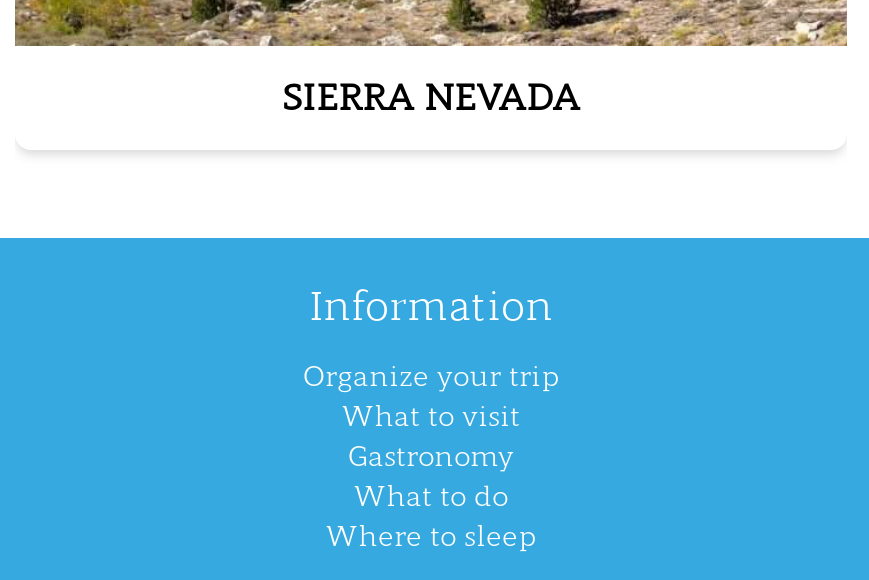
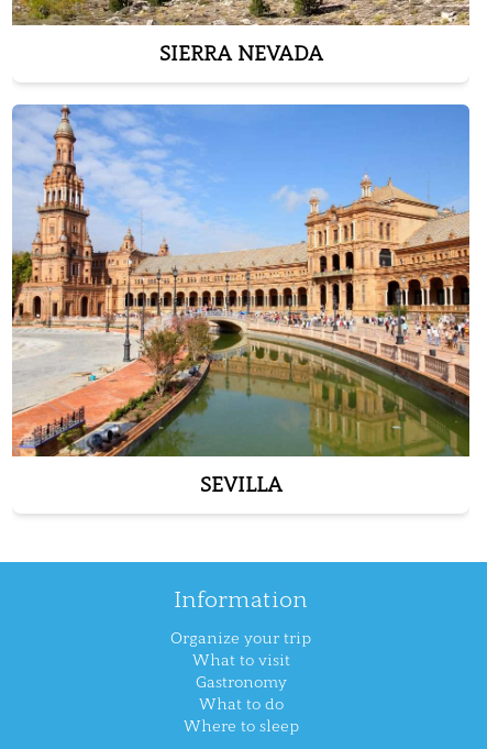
none -> [11,103,471,497] [image] | SEVILLA

